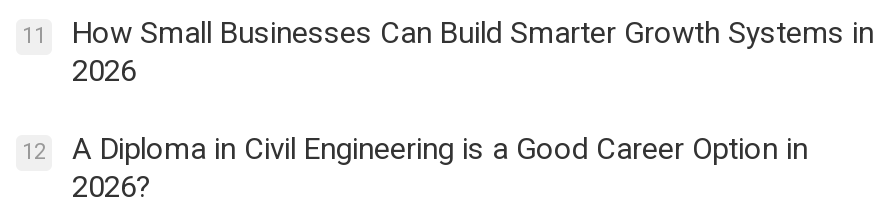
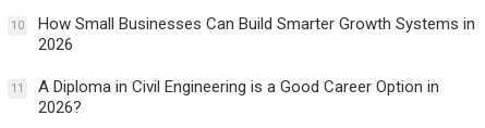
[22,15,874,51] 11 How Small Businesses Can Build Smarter Growth Systems in -> [11,14,475,34] 10 How Small Businesses Can Build Smarter Growth Systems in
[22,131,808,167] 12 A Diploma in Civil Engineering is a Good Career Option in -> [11,77,439,97] 11 A Diploma in Civil Engineering is a Good Career Option in

